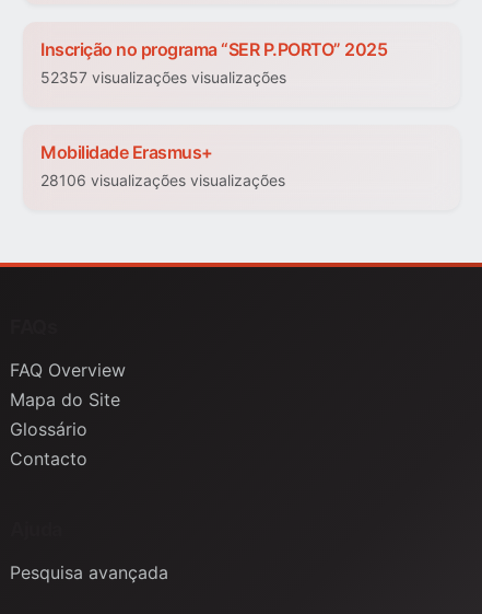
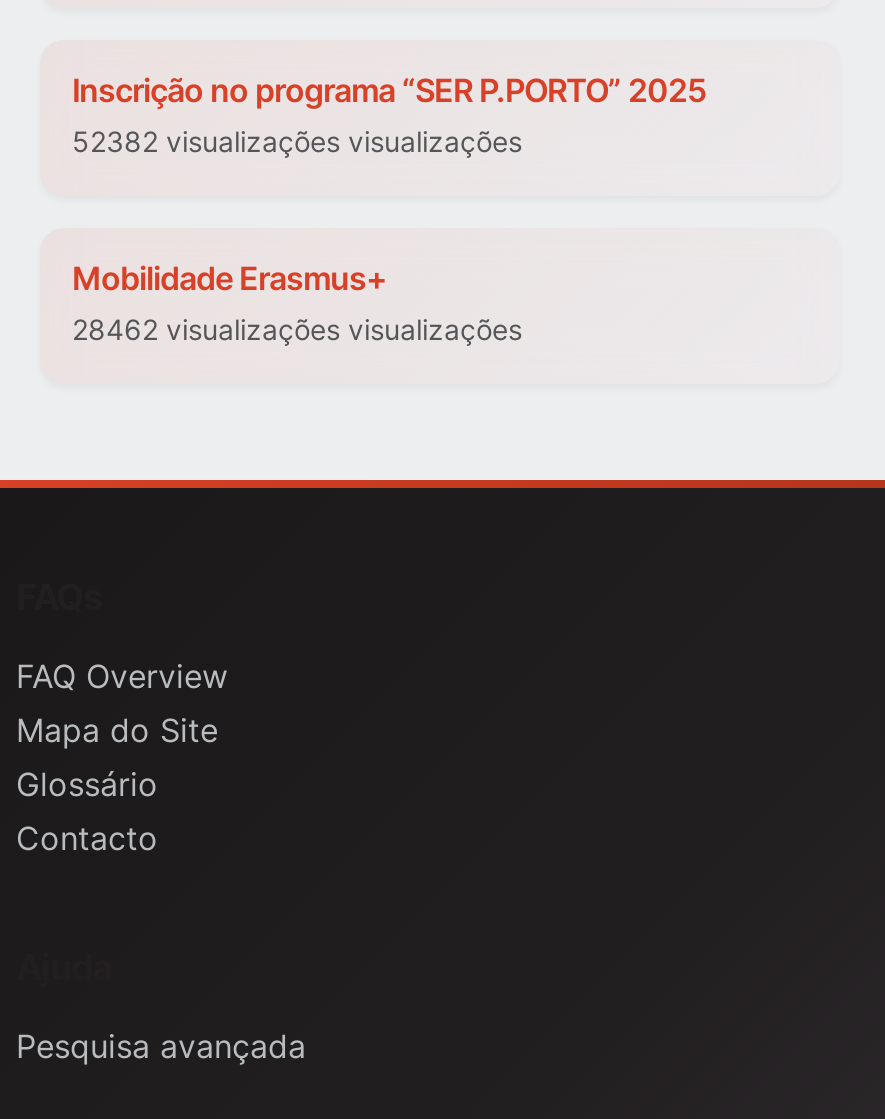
[40,68,286,87] 52357 visualizações visualizações -> [72,125,522,159] 52382 visualizações visualizações
[40,171,285,190] 28106 visualizações visualizações -> [72,313,522,347] 28462 visualizações visualizações

